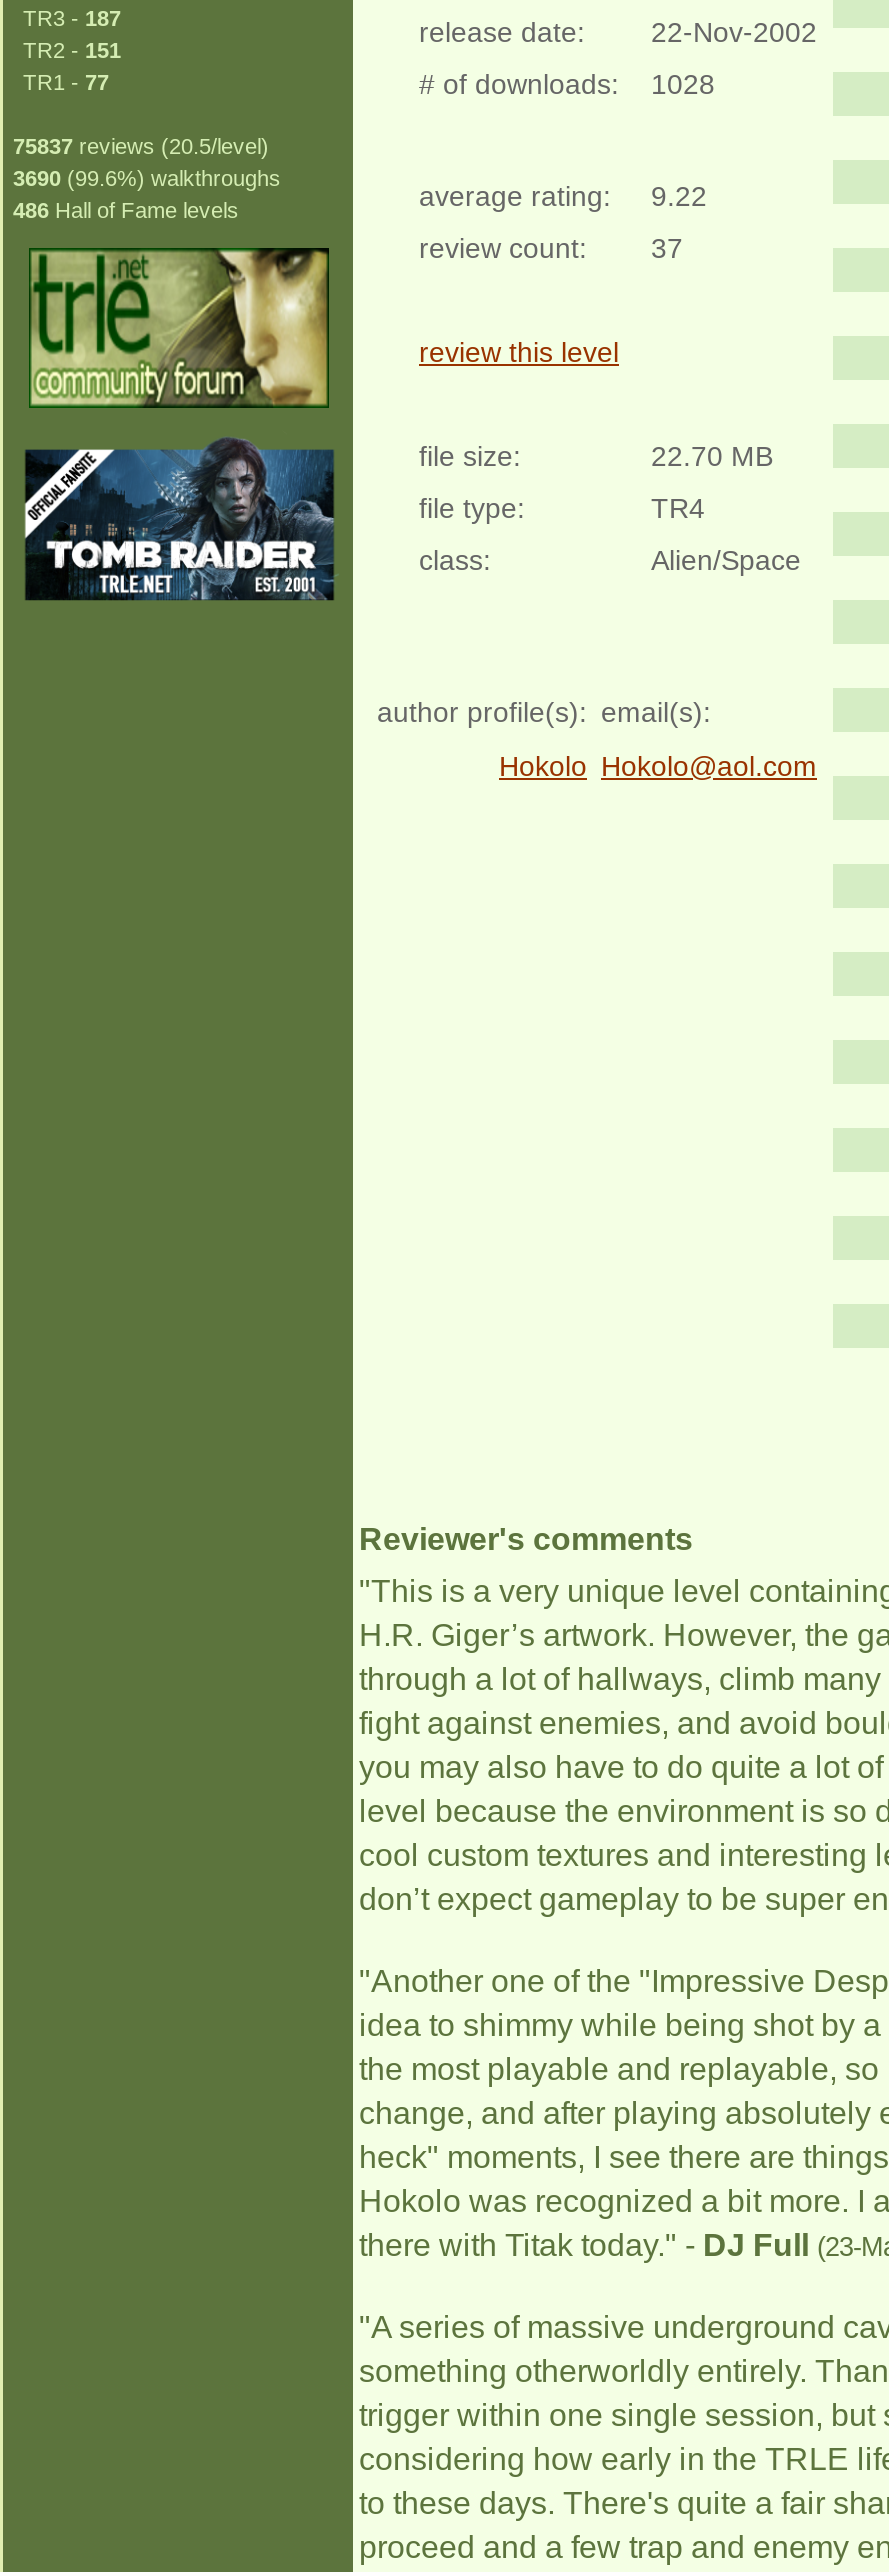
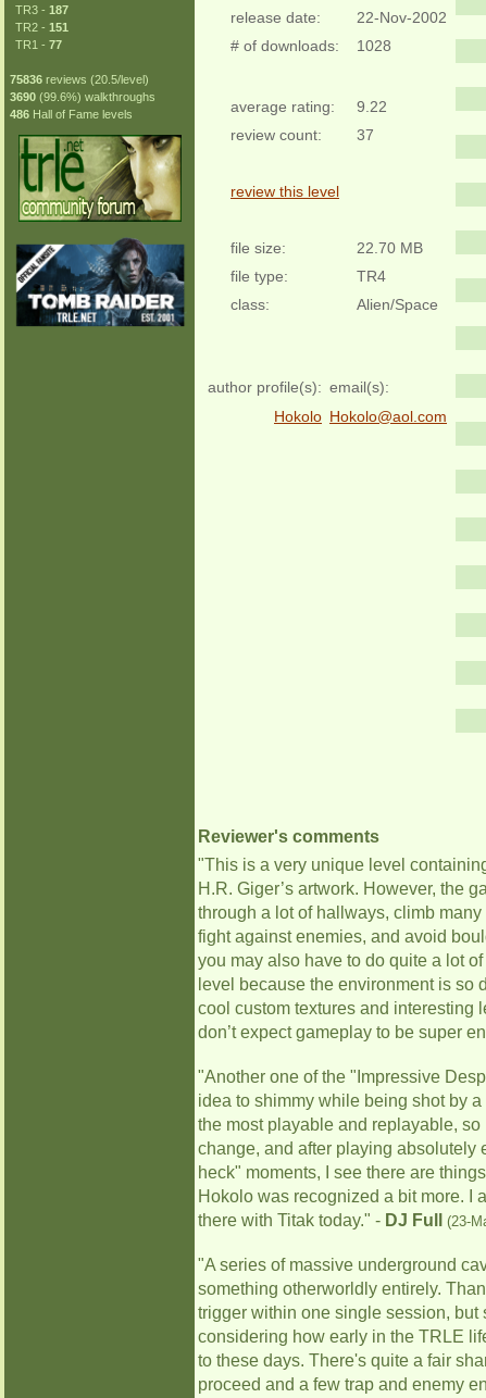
[13,134,269,158] 75837 reviews (20.5/level) -> [10,73,149,86] 75836 reviews (20.5/level)

